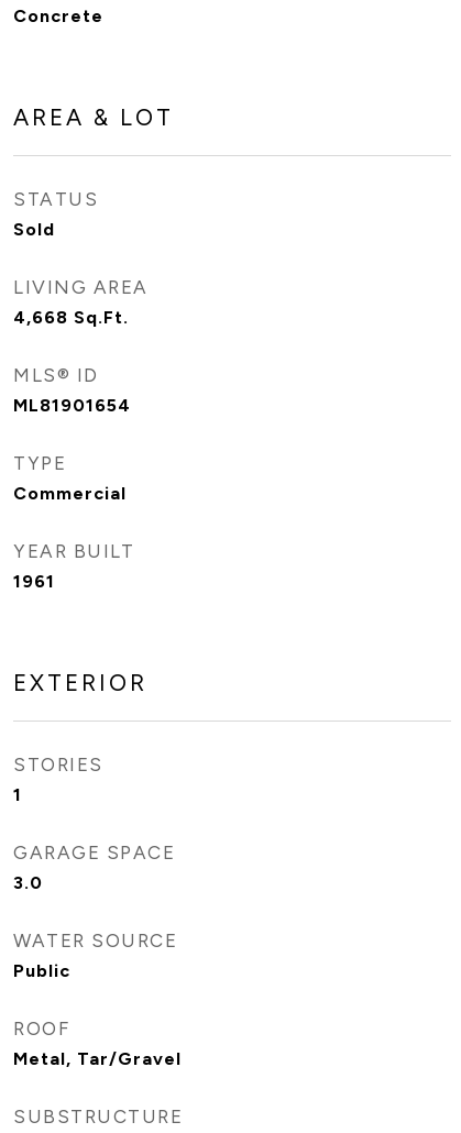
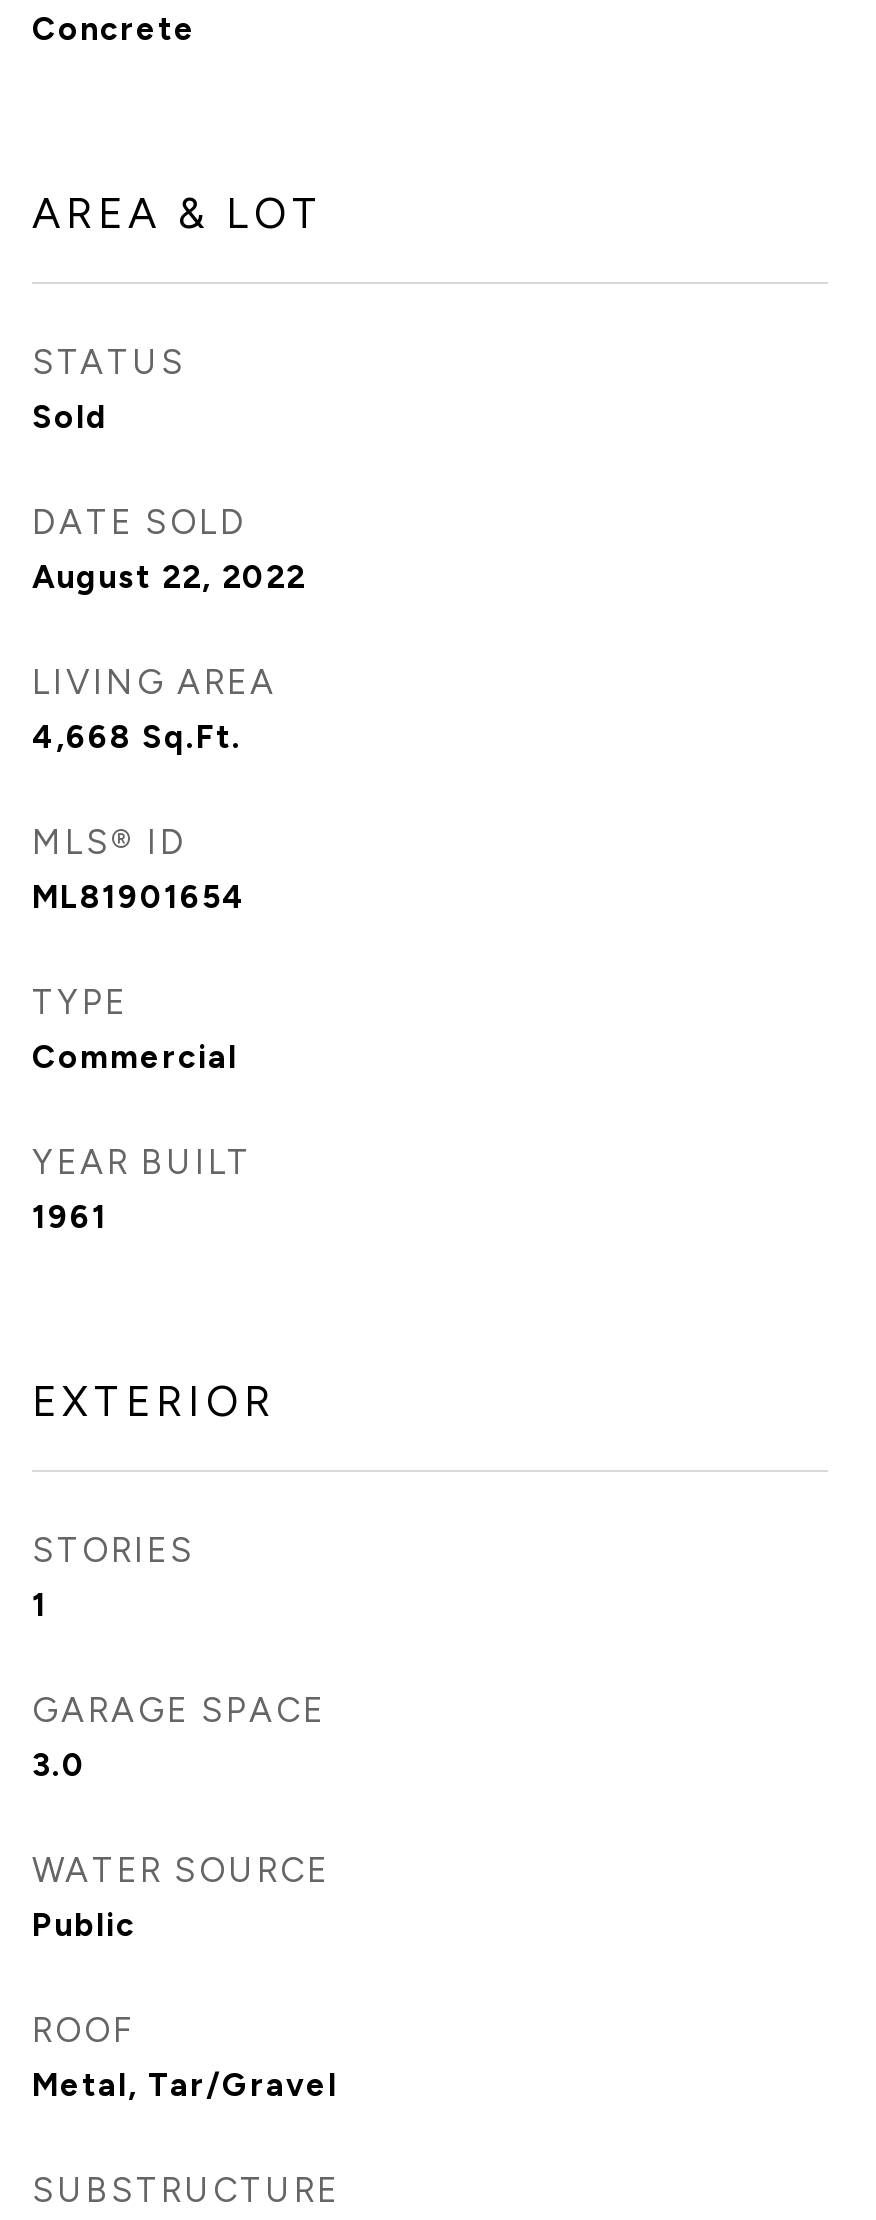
none -> [32,502,306,596] DATE SOLD | August 22, 2022

